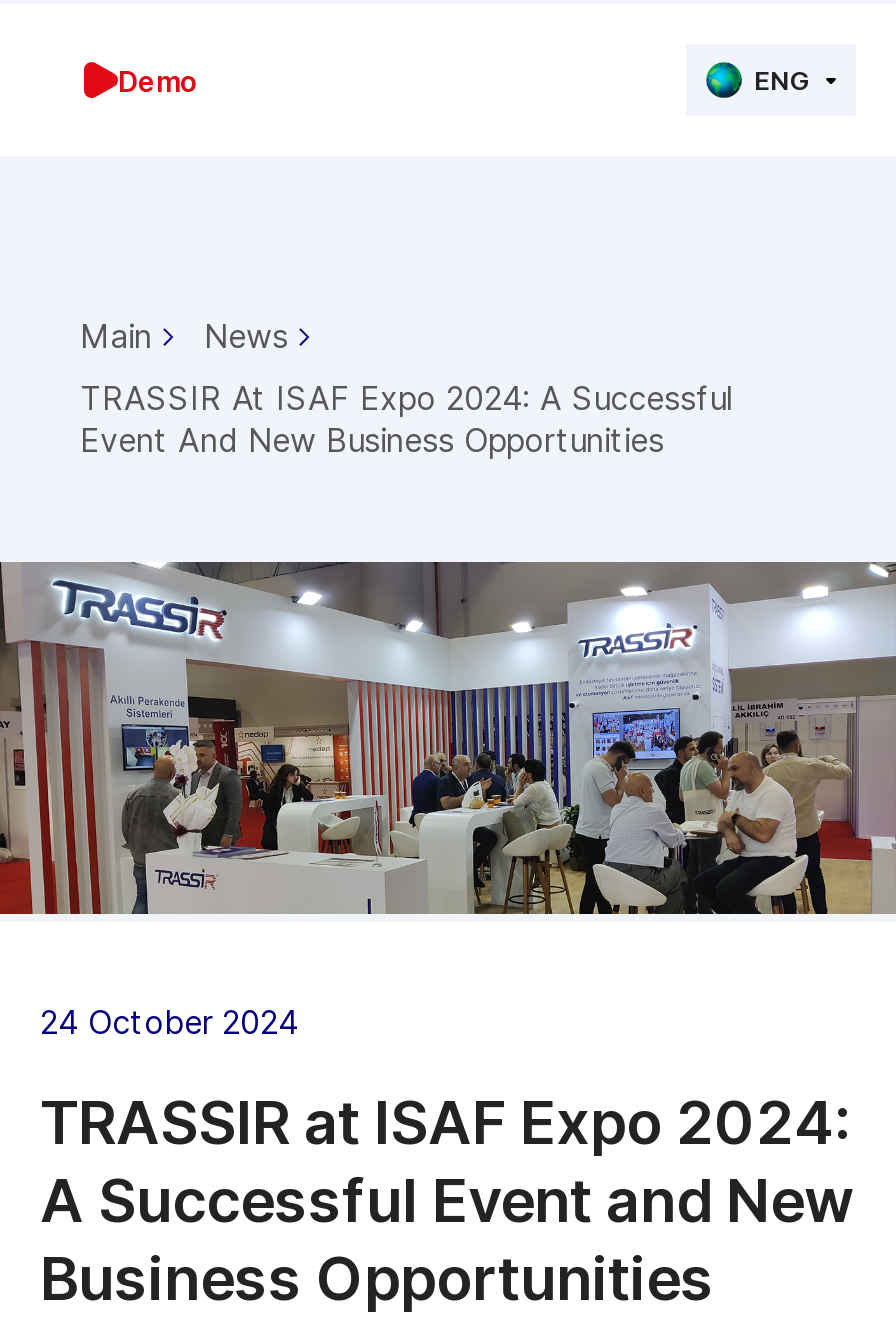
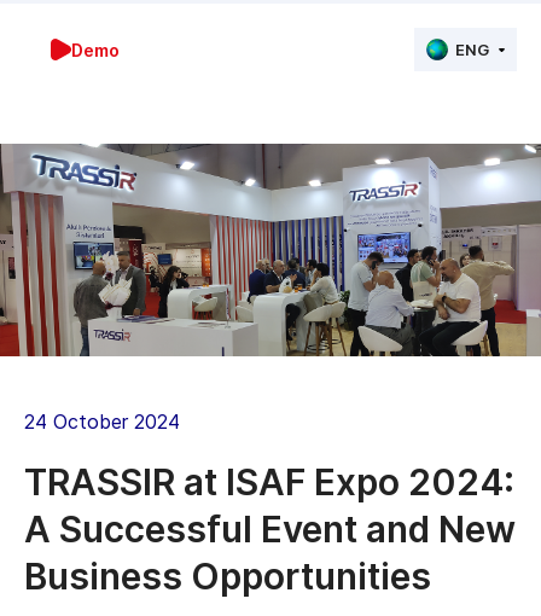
[80,316,732,460] Main | News | TRASSIR At ISAF Expo 2024: A Successful | Event And New Business Opportunities -> none

